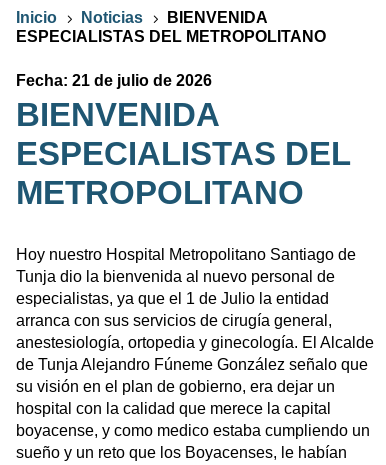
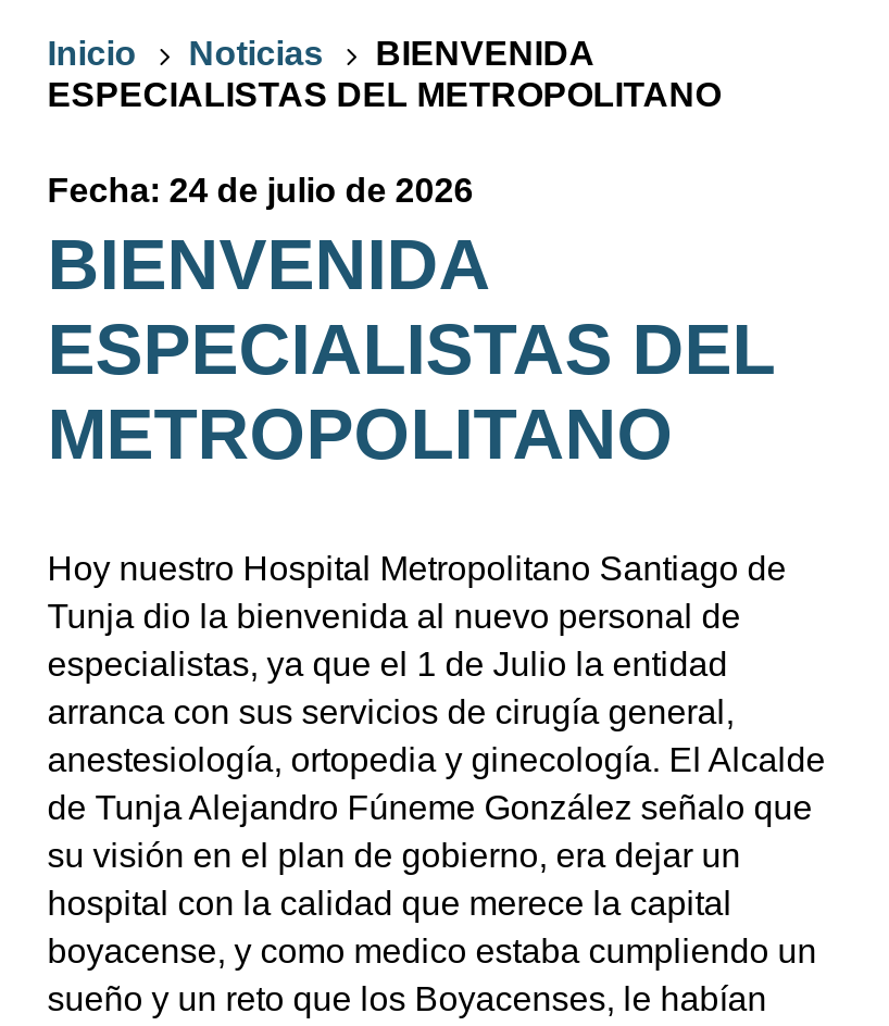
[16,72,212,89] Fecha: 21 de julio de 2026 -> [47,172,473,209] Fecha: 24 de julio de 2026

